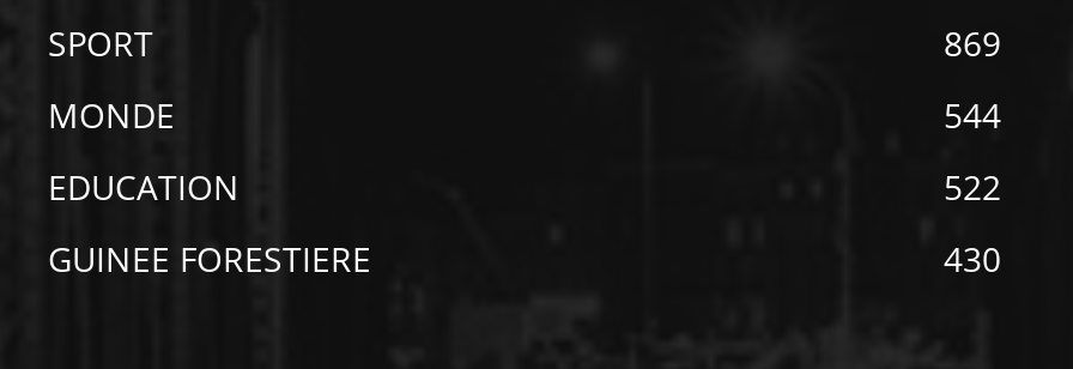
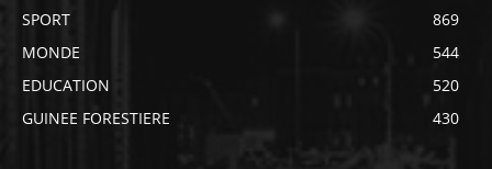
[944,163,1001,209] 522 -> [433,75,459,96] 520

